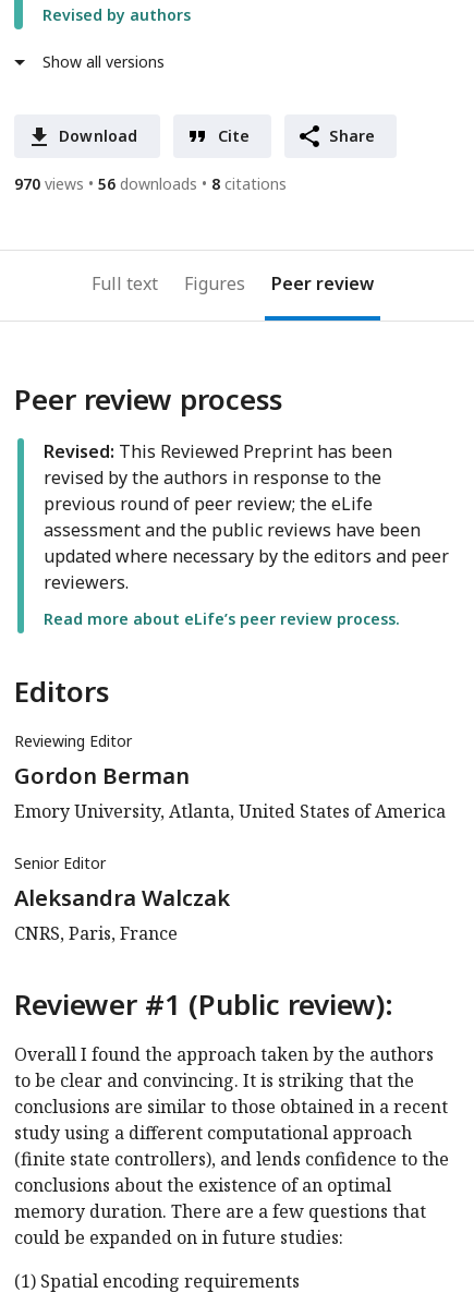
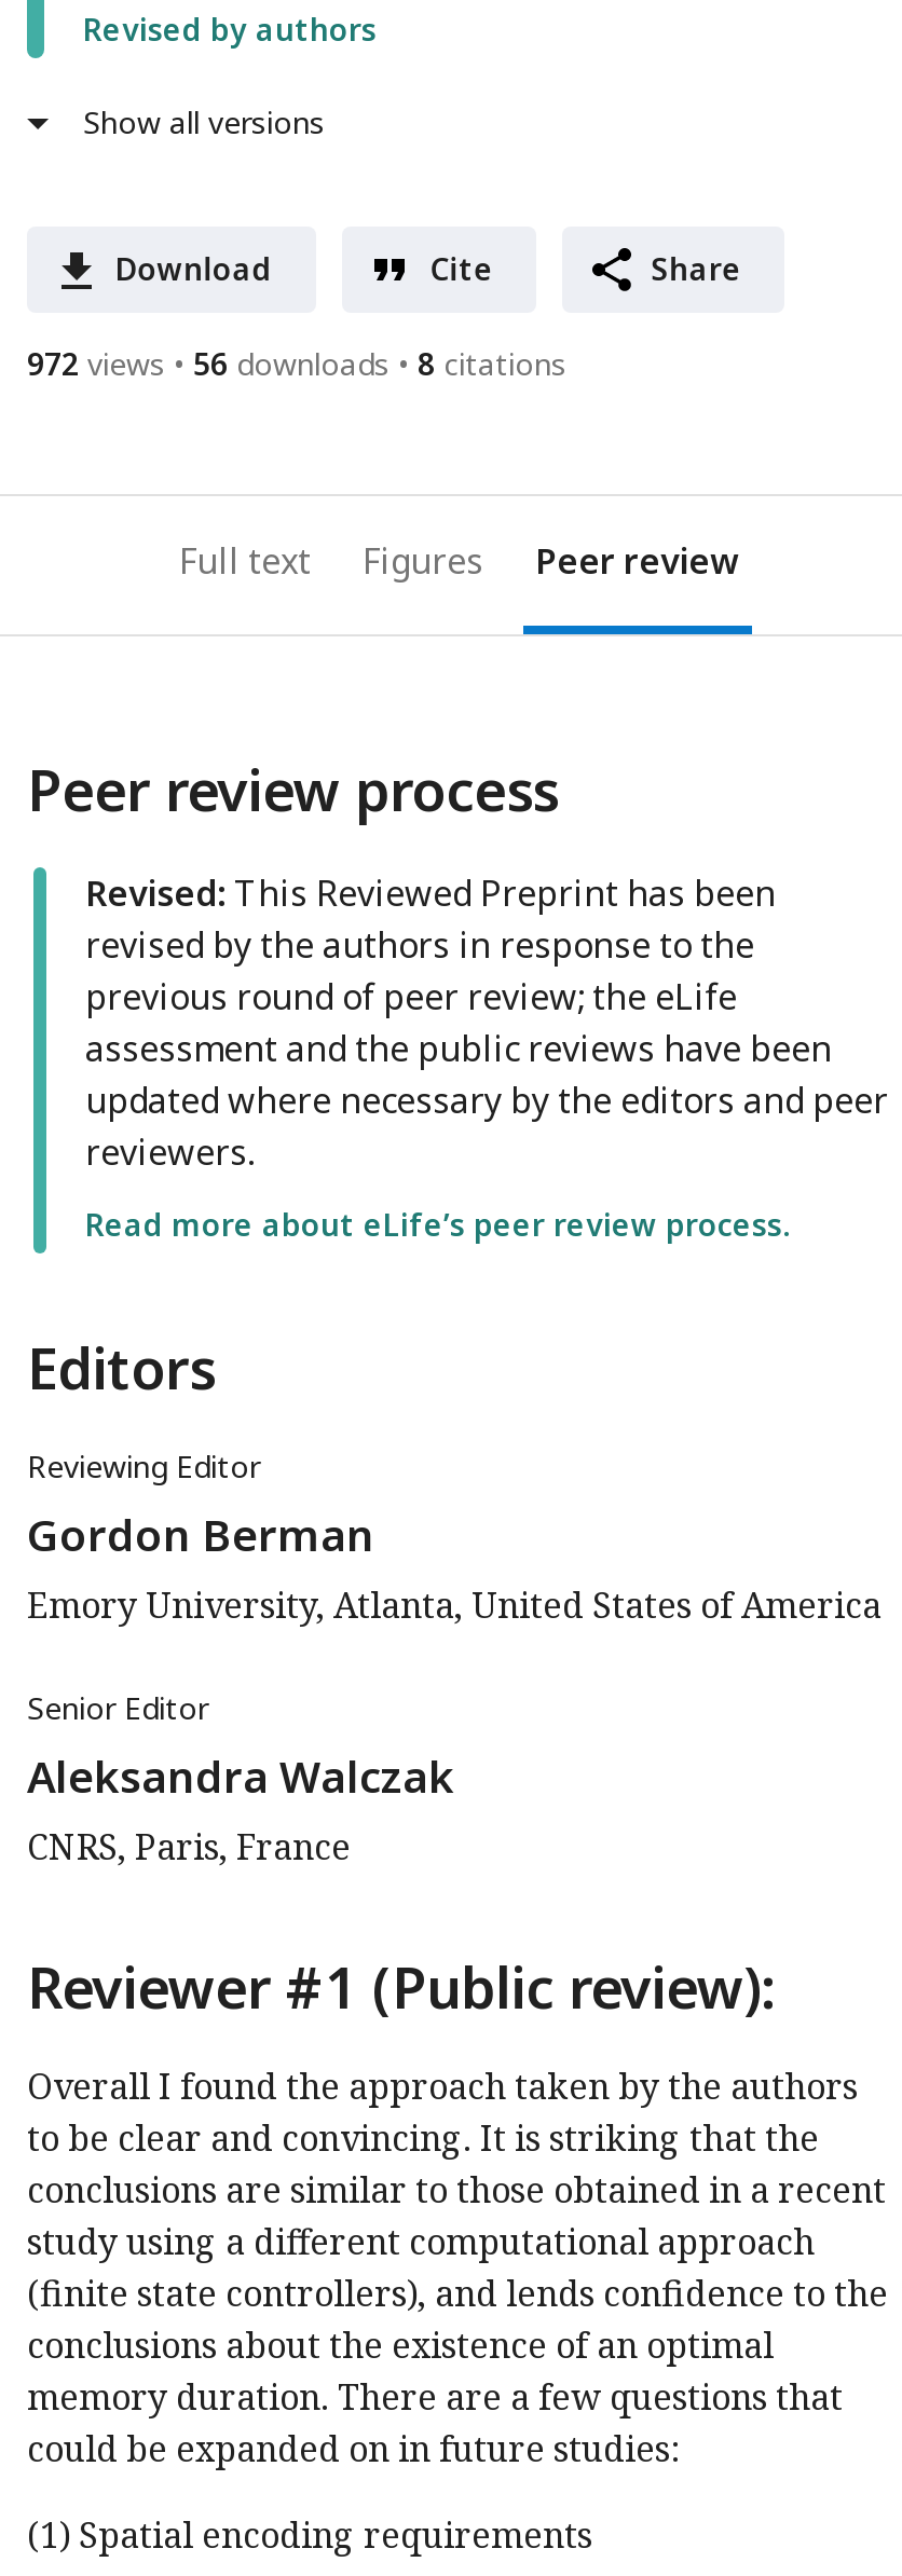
[14,174,287,194] 970 views 56 downloads 8 citations -> [27,343,566,384] 972 views 56 downloads 8 citations

